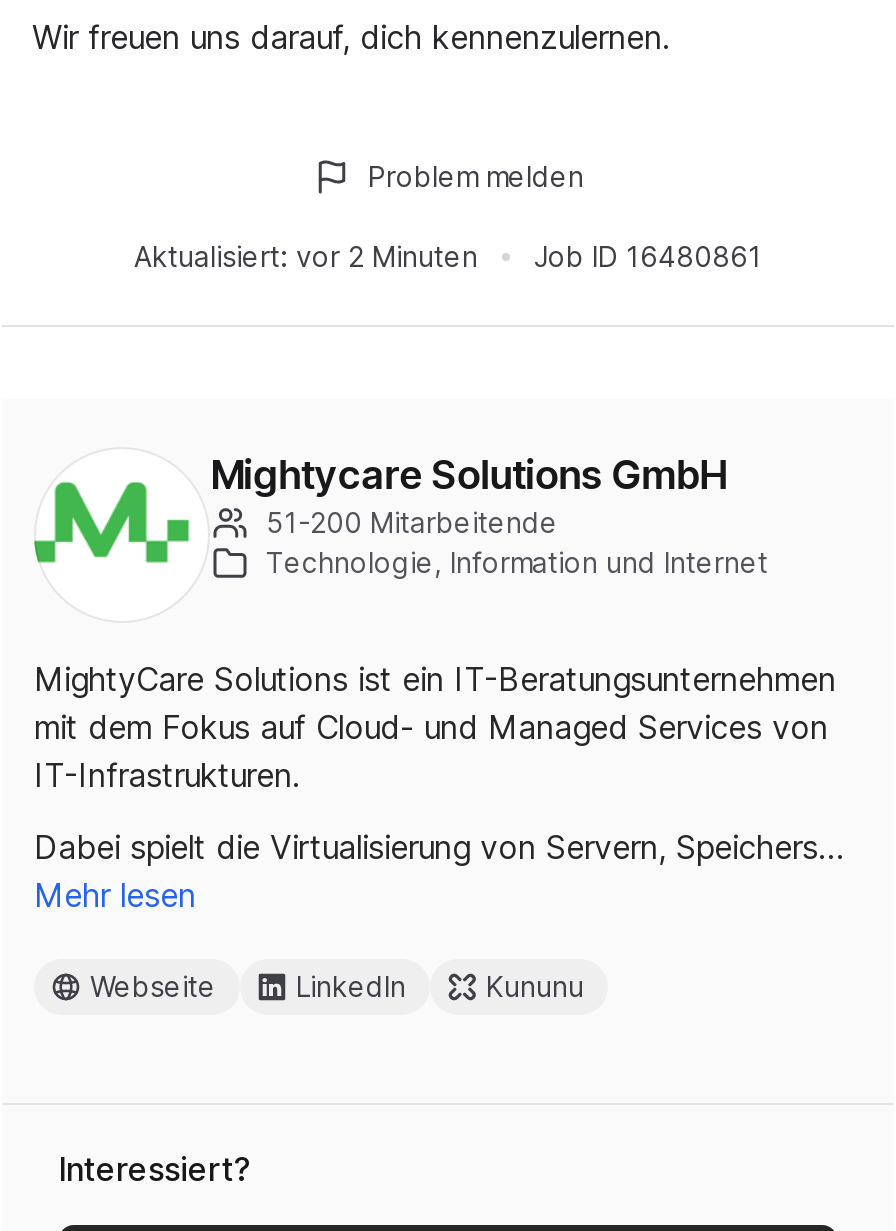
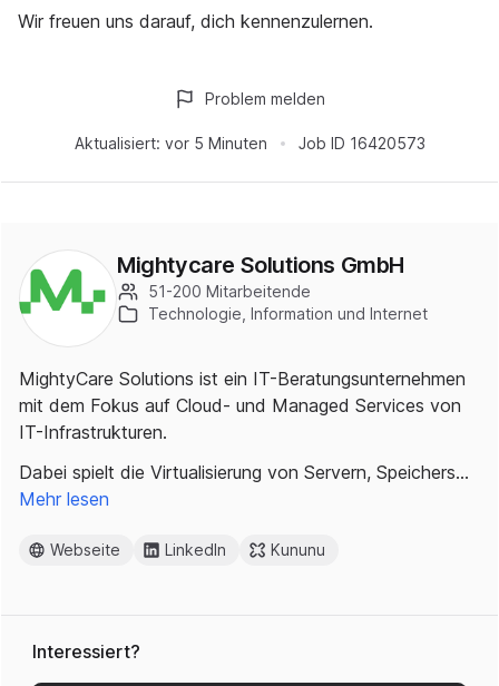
[134,239,478,273] Aktualisiert: vor 2 Minuten -> [74,134,267,153] Aktualisiert: vor 5 Minuten
[534,239,762,273] Job ID 16480861 -> [298,134,425,153] Job ID 16420573

